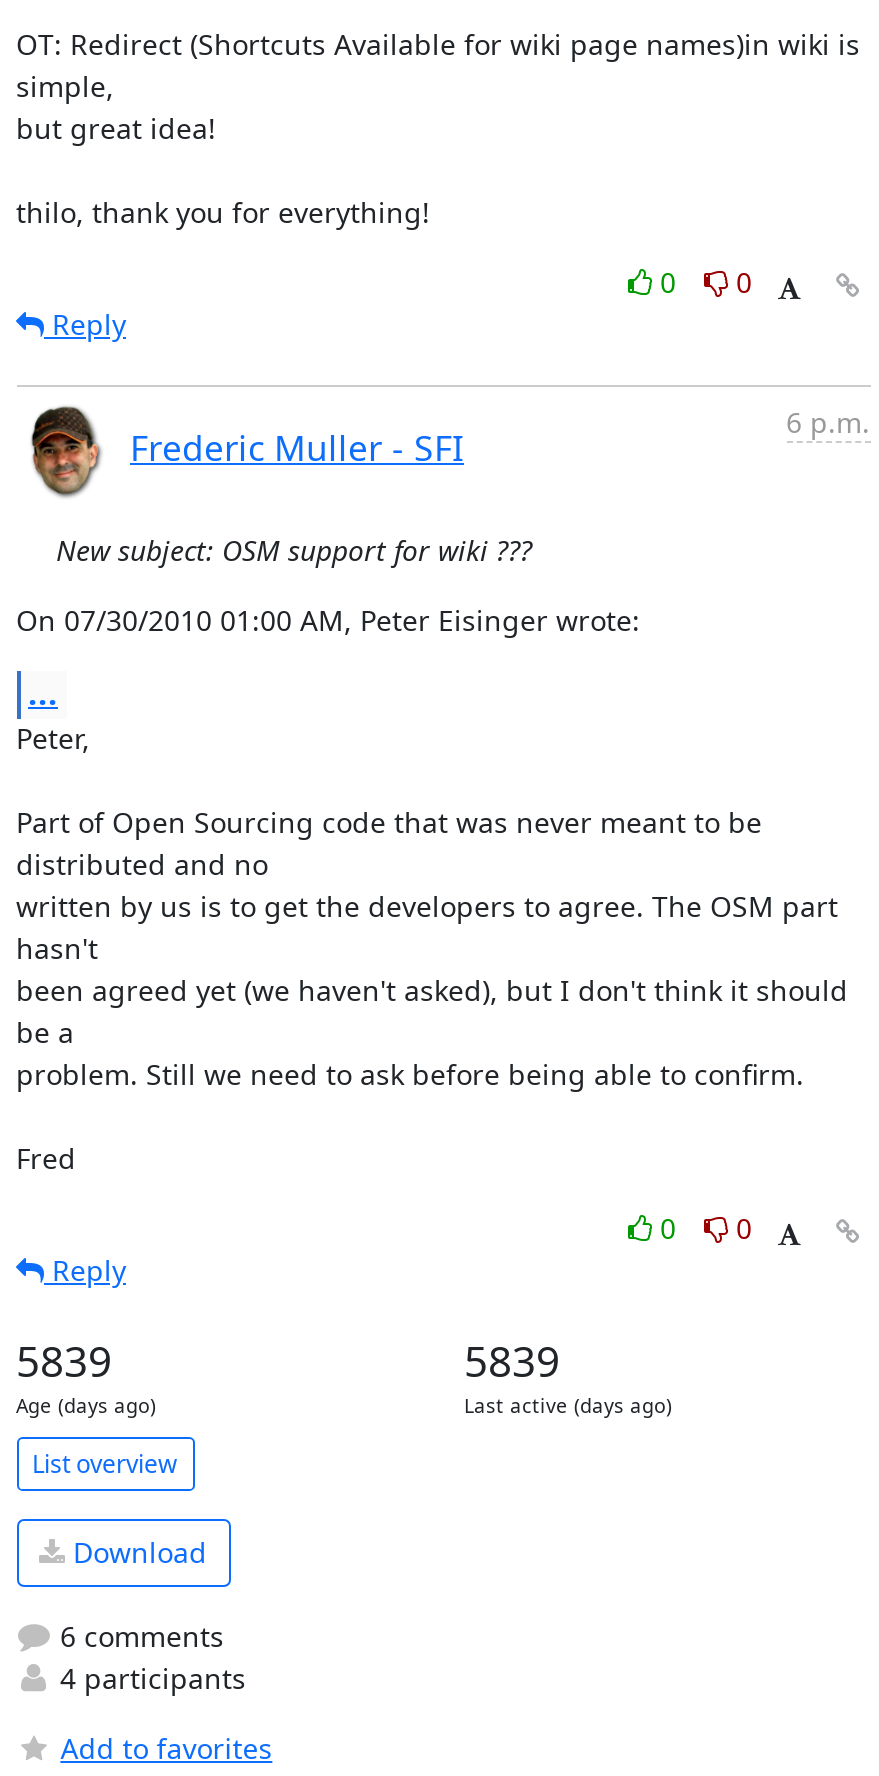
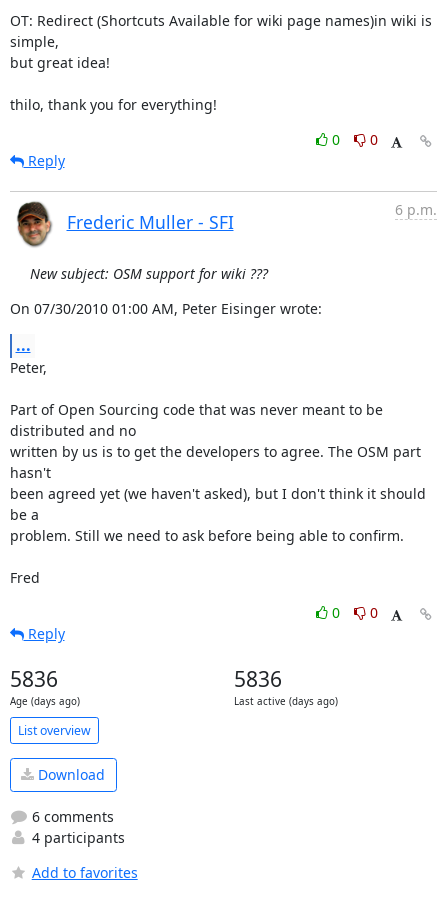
[16,1333,112,1389] 5839 -> [9,665,57,693] 5836
[464,1333,560,1389] 5839 -> [233,665,281,693] 5836

